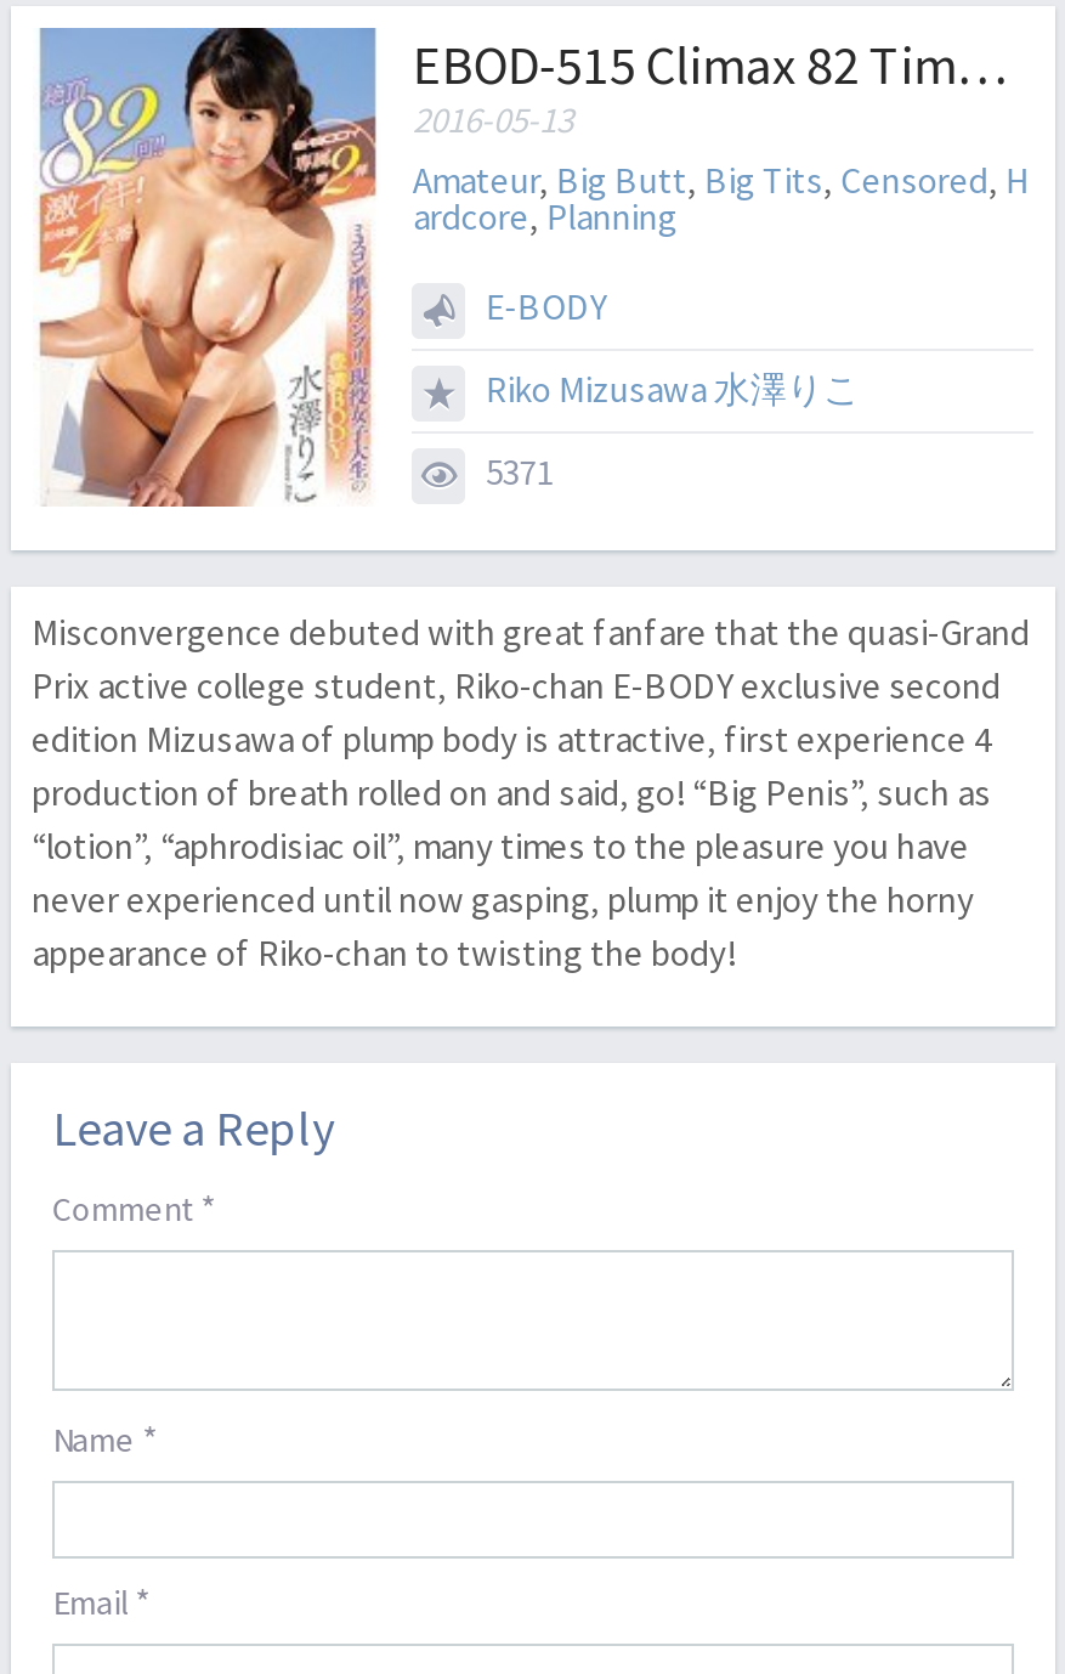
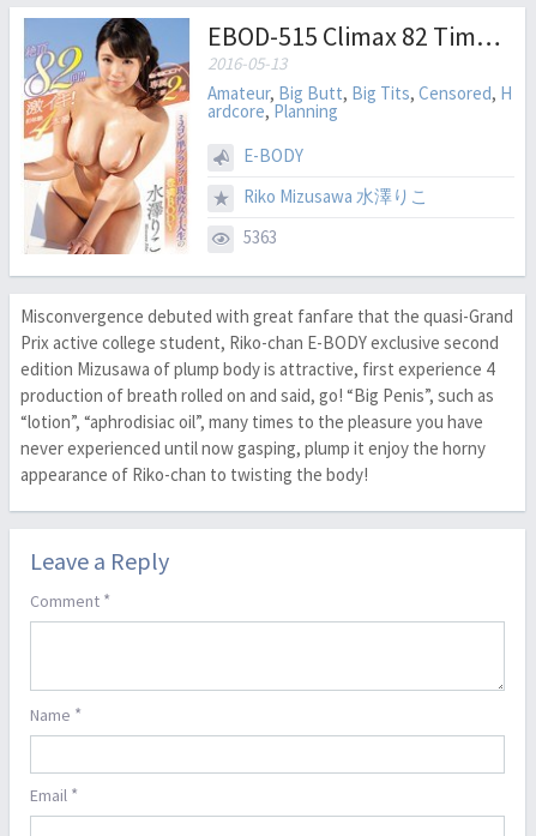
[486,449,554,495] 5371 -> [244,226,277,248] 5363

